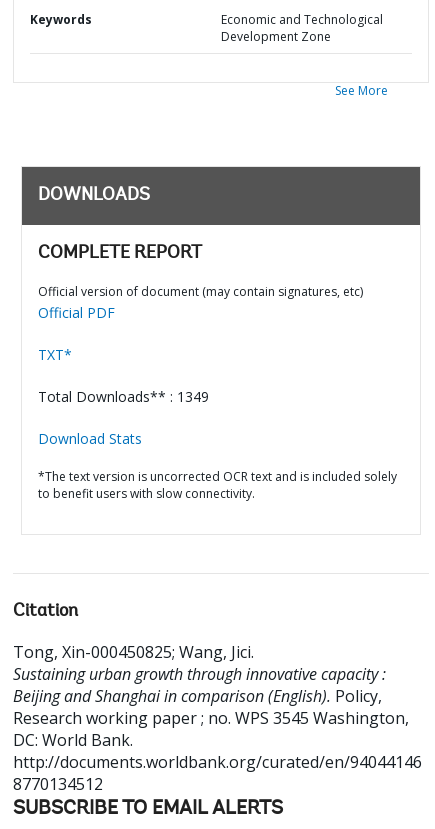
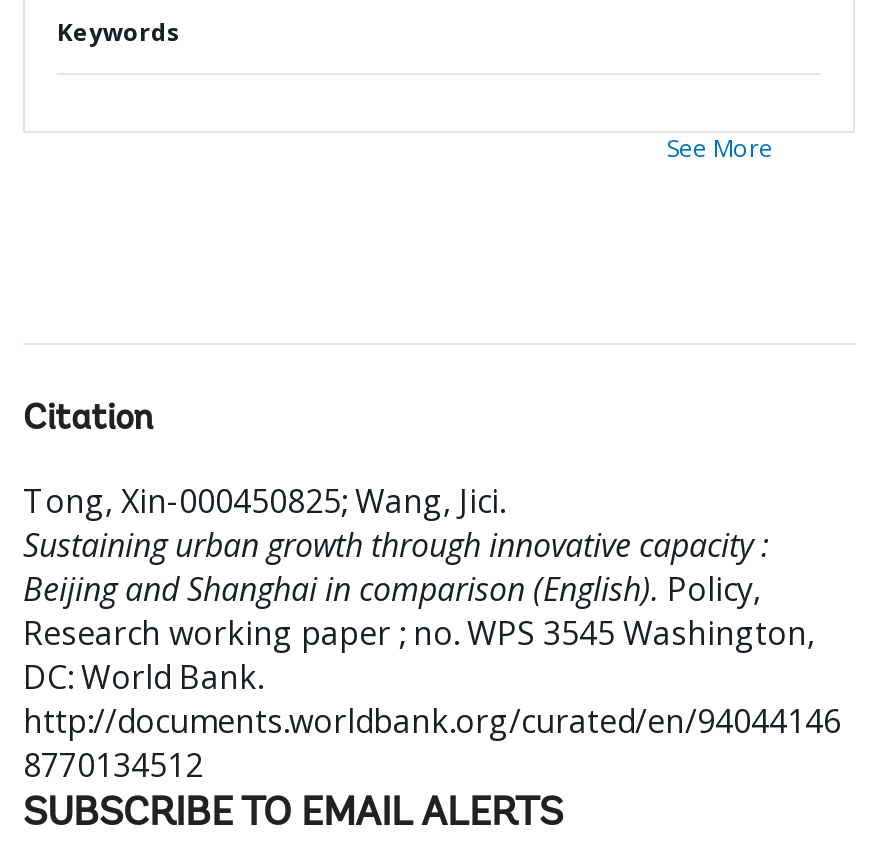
[221,11,383,45] Economic and Technological | Development Zone -> none
[38,187,397,502] DOWNLOADS | COMPLETE REPORT | Official version of document (may contain signatures, etc) | Official PDF | TXT* | Total Downloads** : 1349 | Download Stats | *The text version is uncorrected OCR text and is included solely | to benefit users with slow connectivity. -> none

